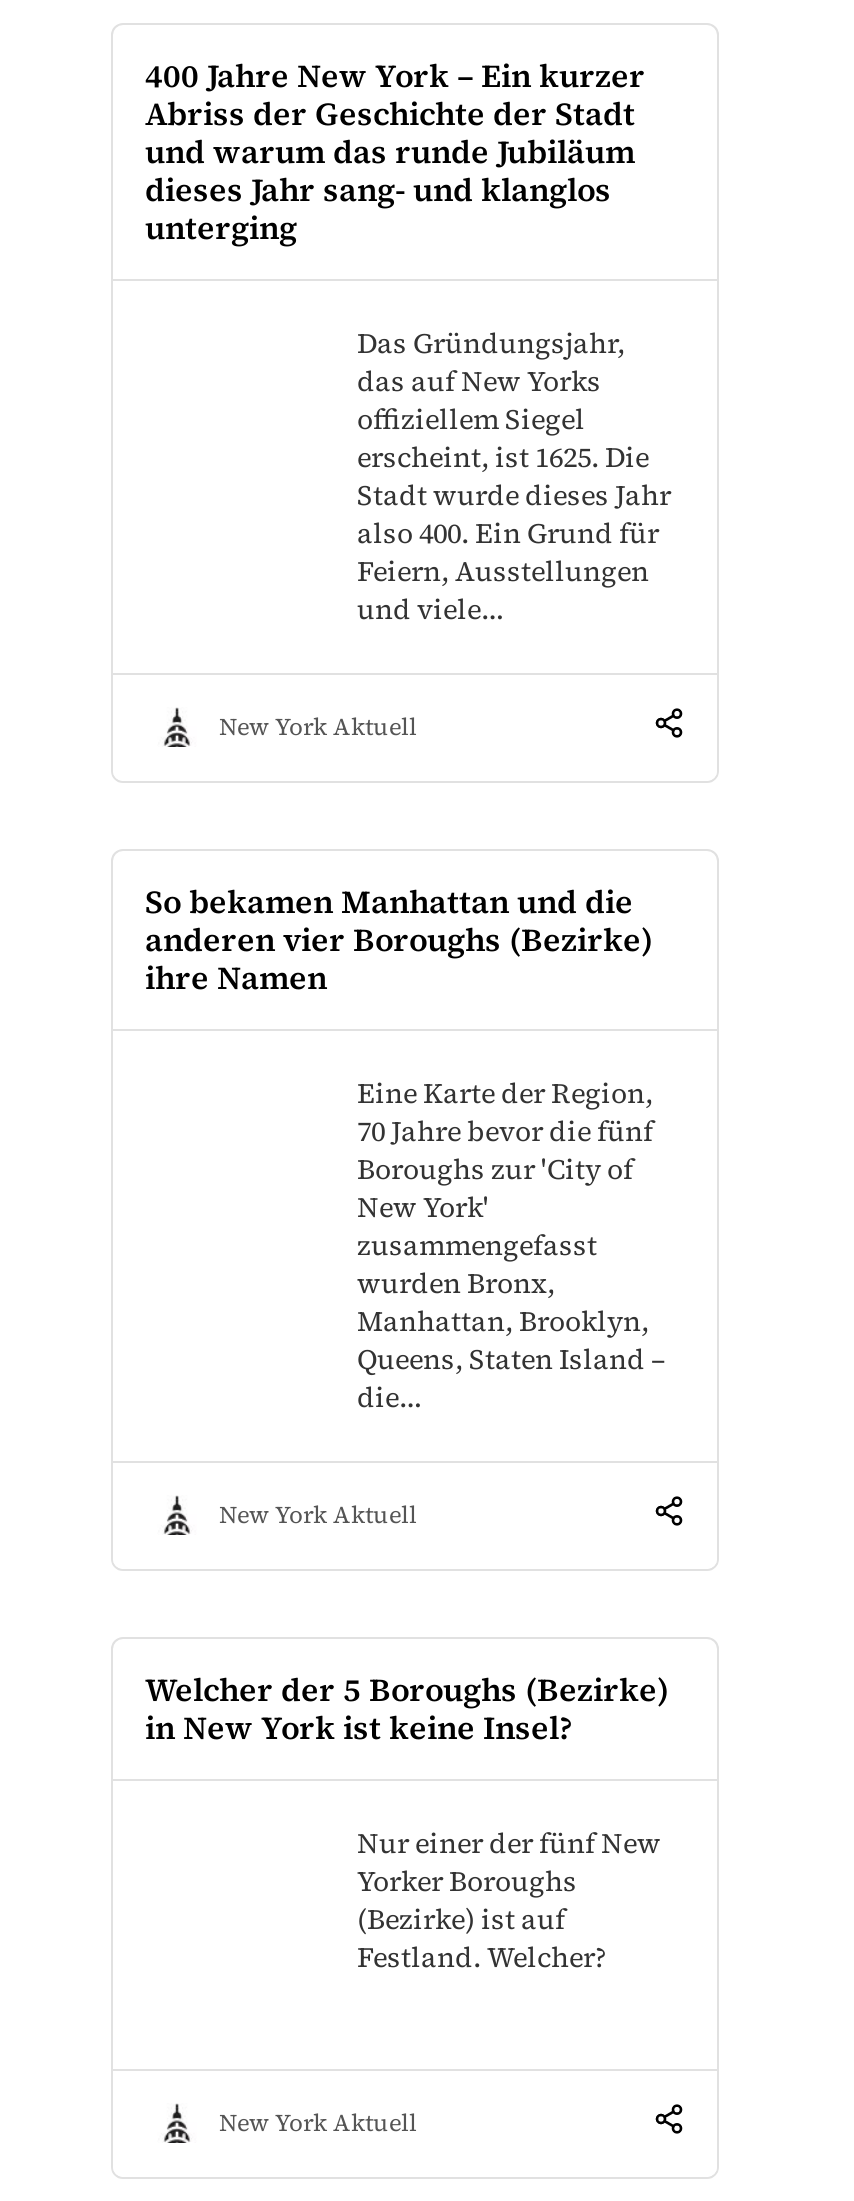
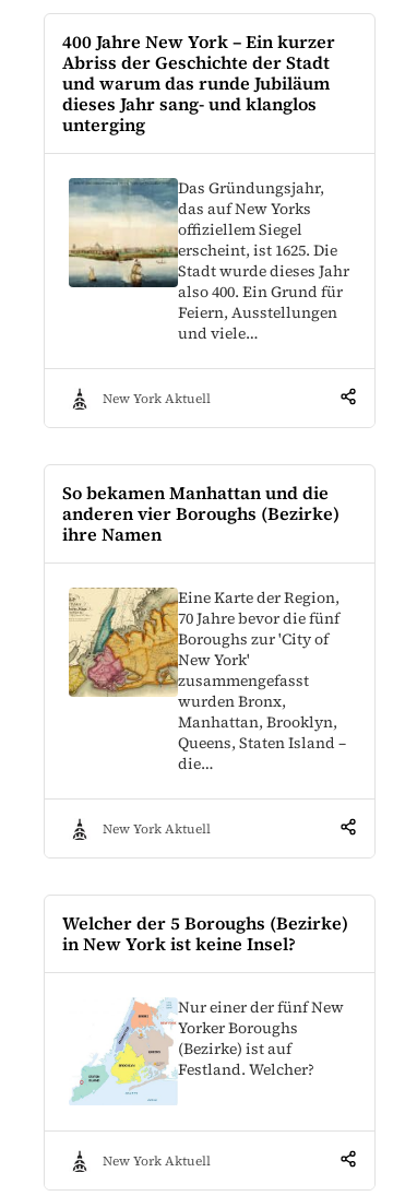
none -> [68,177,175,288] [image]
none -> [68,587,175,698] [image]
none -> [69,997,177,1105] [image]

